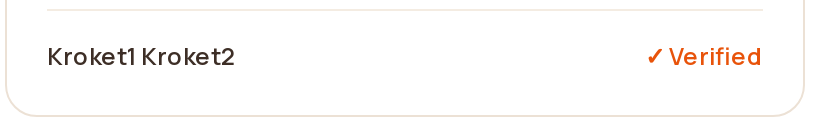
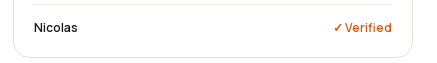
[47,39,237,73] Kroket1 Kroket2 -> [34,19,78,36] Nicolas

